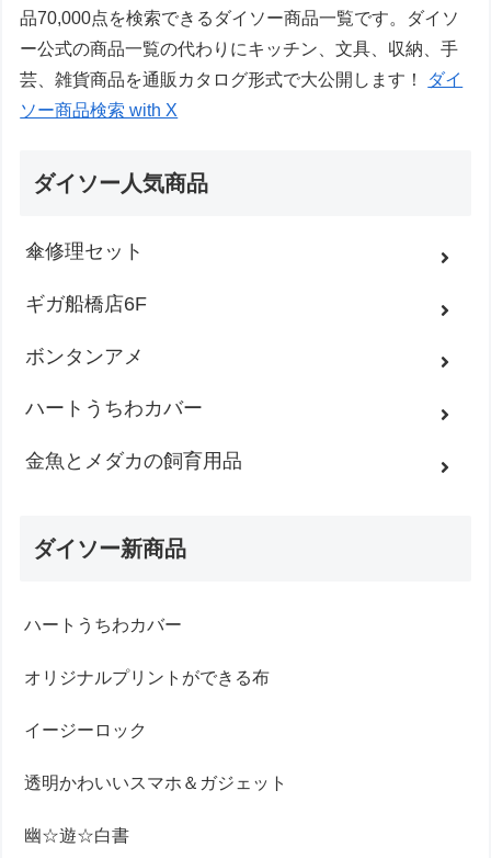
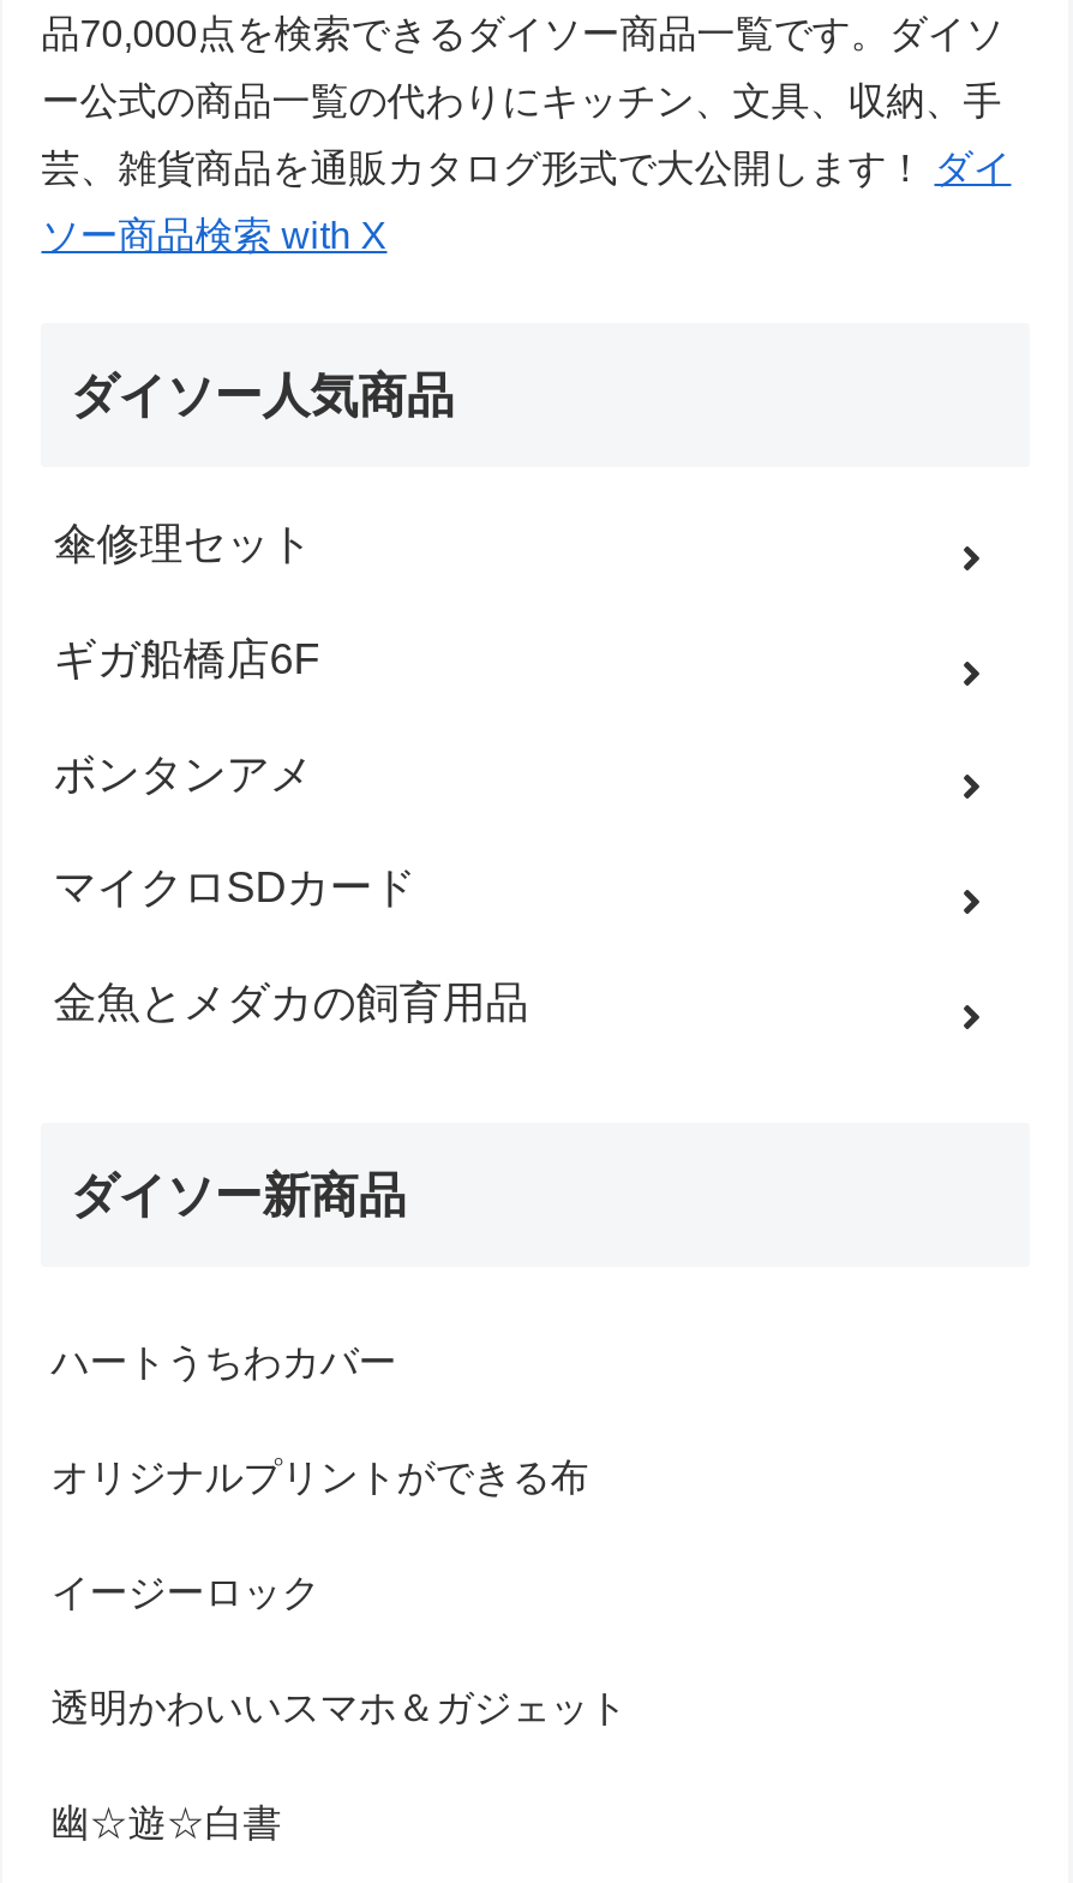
[25,398,203,419] ハートうちわカバー -> [53,864,416,912] マイクロSDカード

